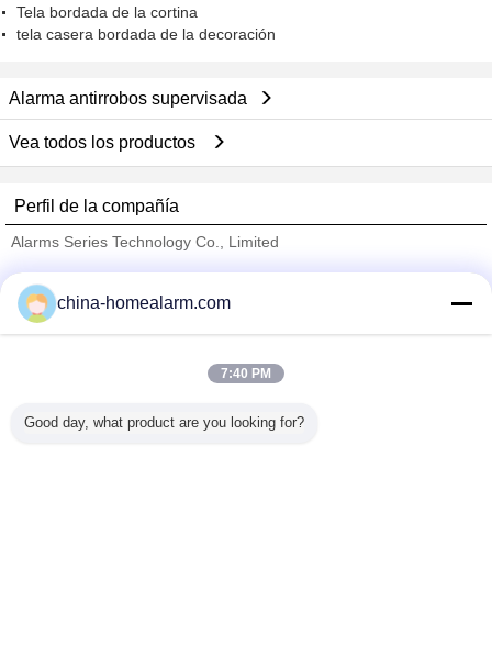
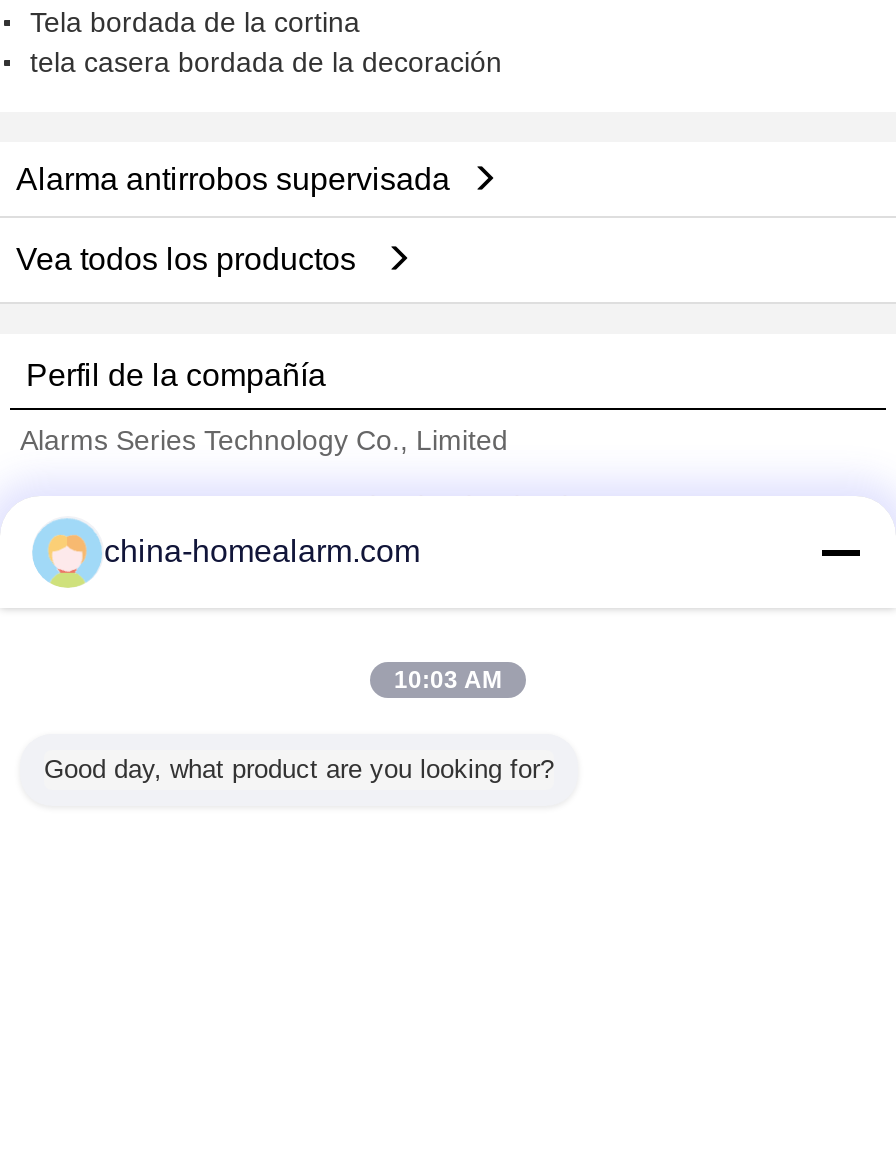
[221,366,271,381] 7:40 PM -> [394,666,502,694] 10:03 AM

